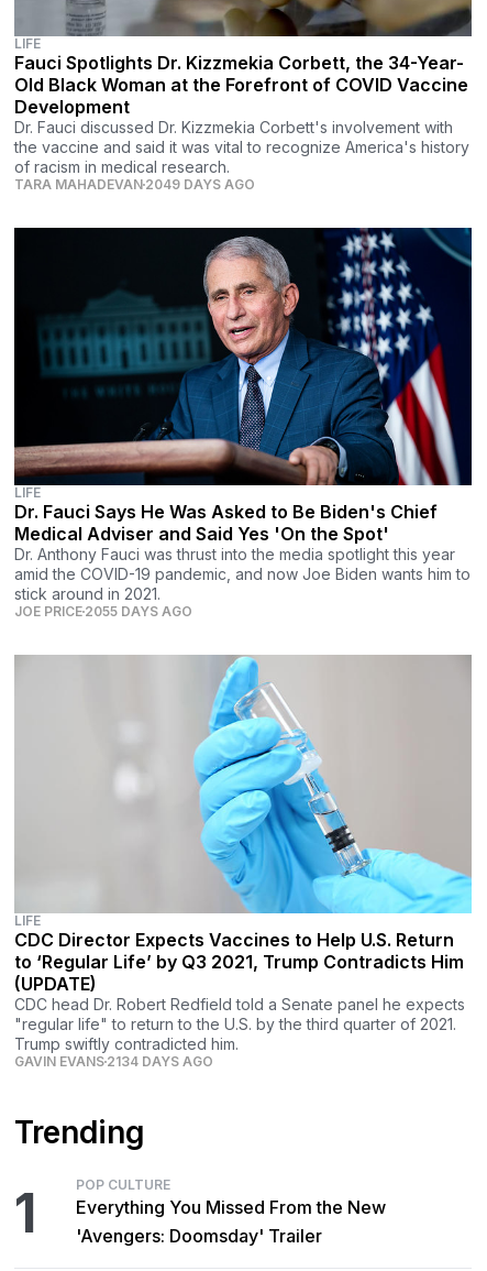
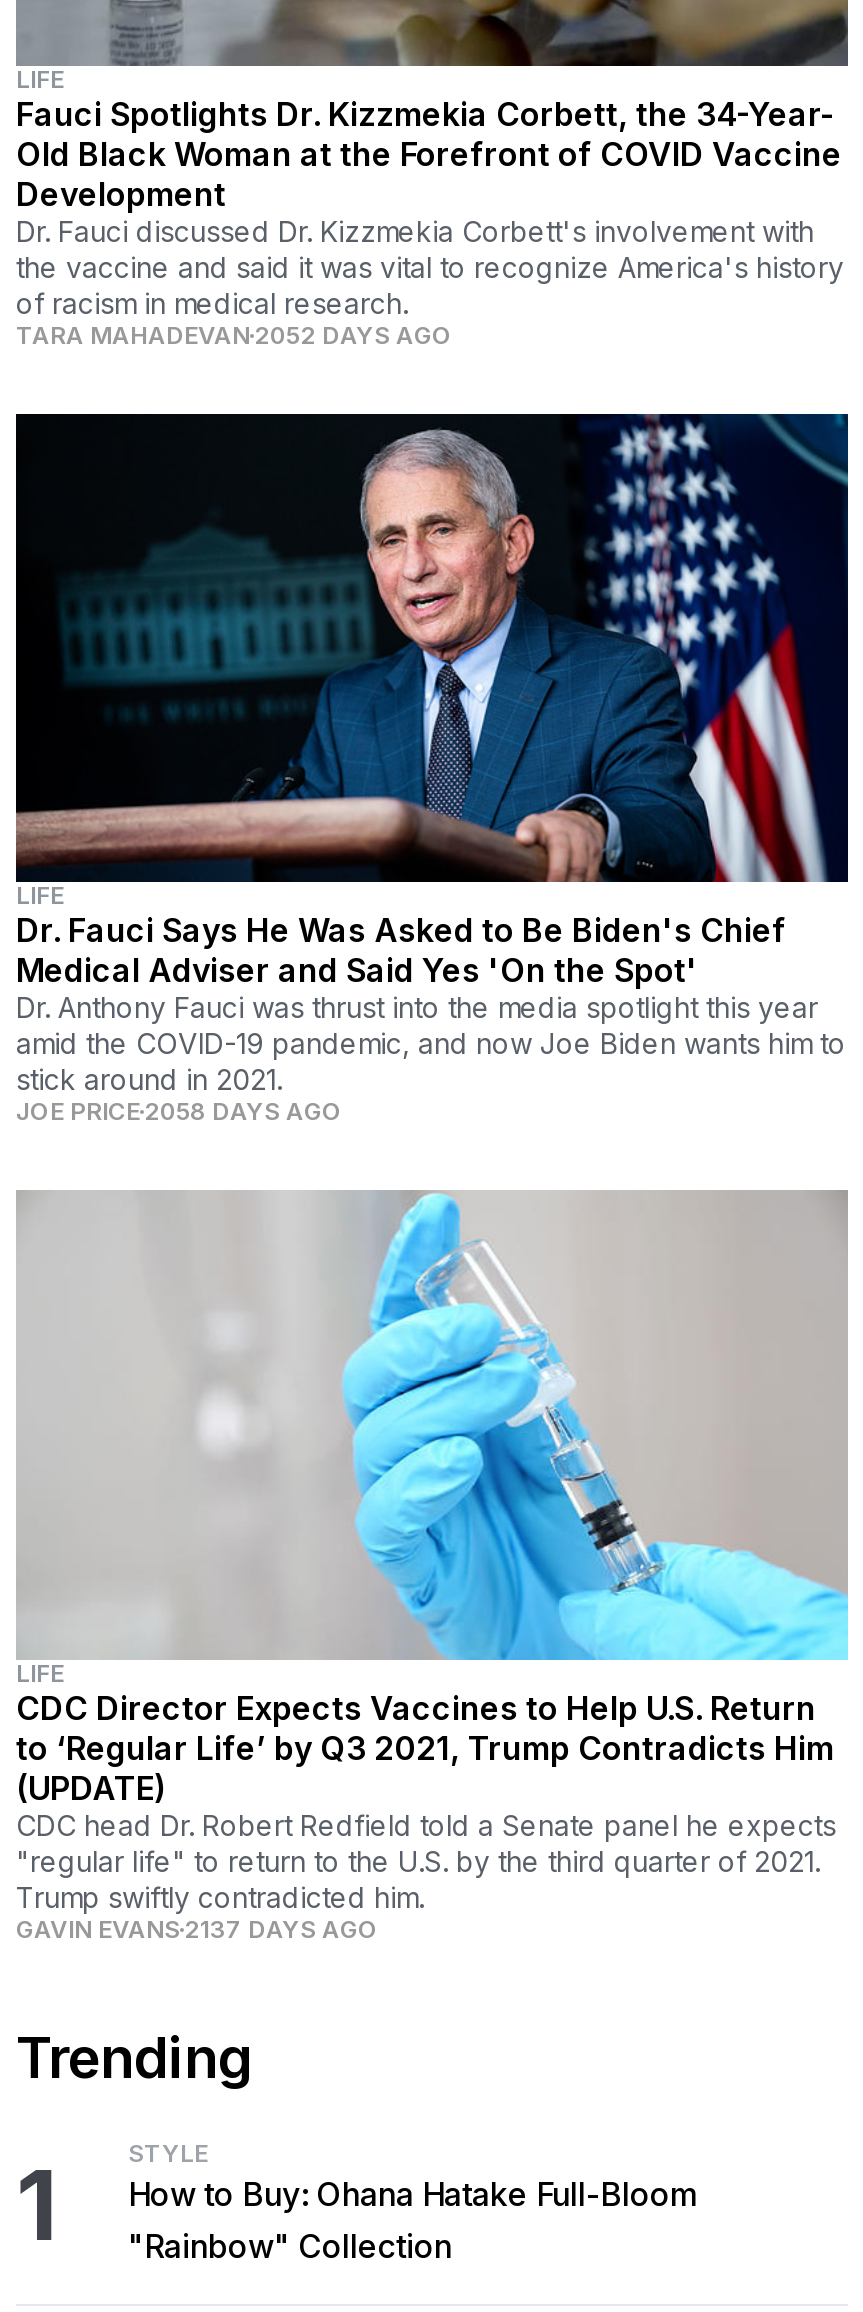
[14,176,255,193] TARA MAHADEVAN 2049 DAYS AGO -> [16,320,452,350] TARA MAHADEVAN 2052 DAYS AGO
[14,603,192,620] JOE PRICE 2055 DAYS AGO -> [16,1097,342,1127] JOE PRICE 2058 DAYS AGO
[14,1053,213,1069] GAVIN EVANS 2134 DAYS AGO -> [16,1913,378,1943] GAVIN EVANS 2137 DAYS AGO
[76,1176,386,1246] POP CULTURE | Everything You Missed From the New | 'Avengers: Doomsday' Trailer -> [128,2137,698,2265] STYLE | How to Buy: Ohana Hatake Full-Bloom | "Rainbow" Collection

